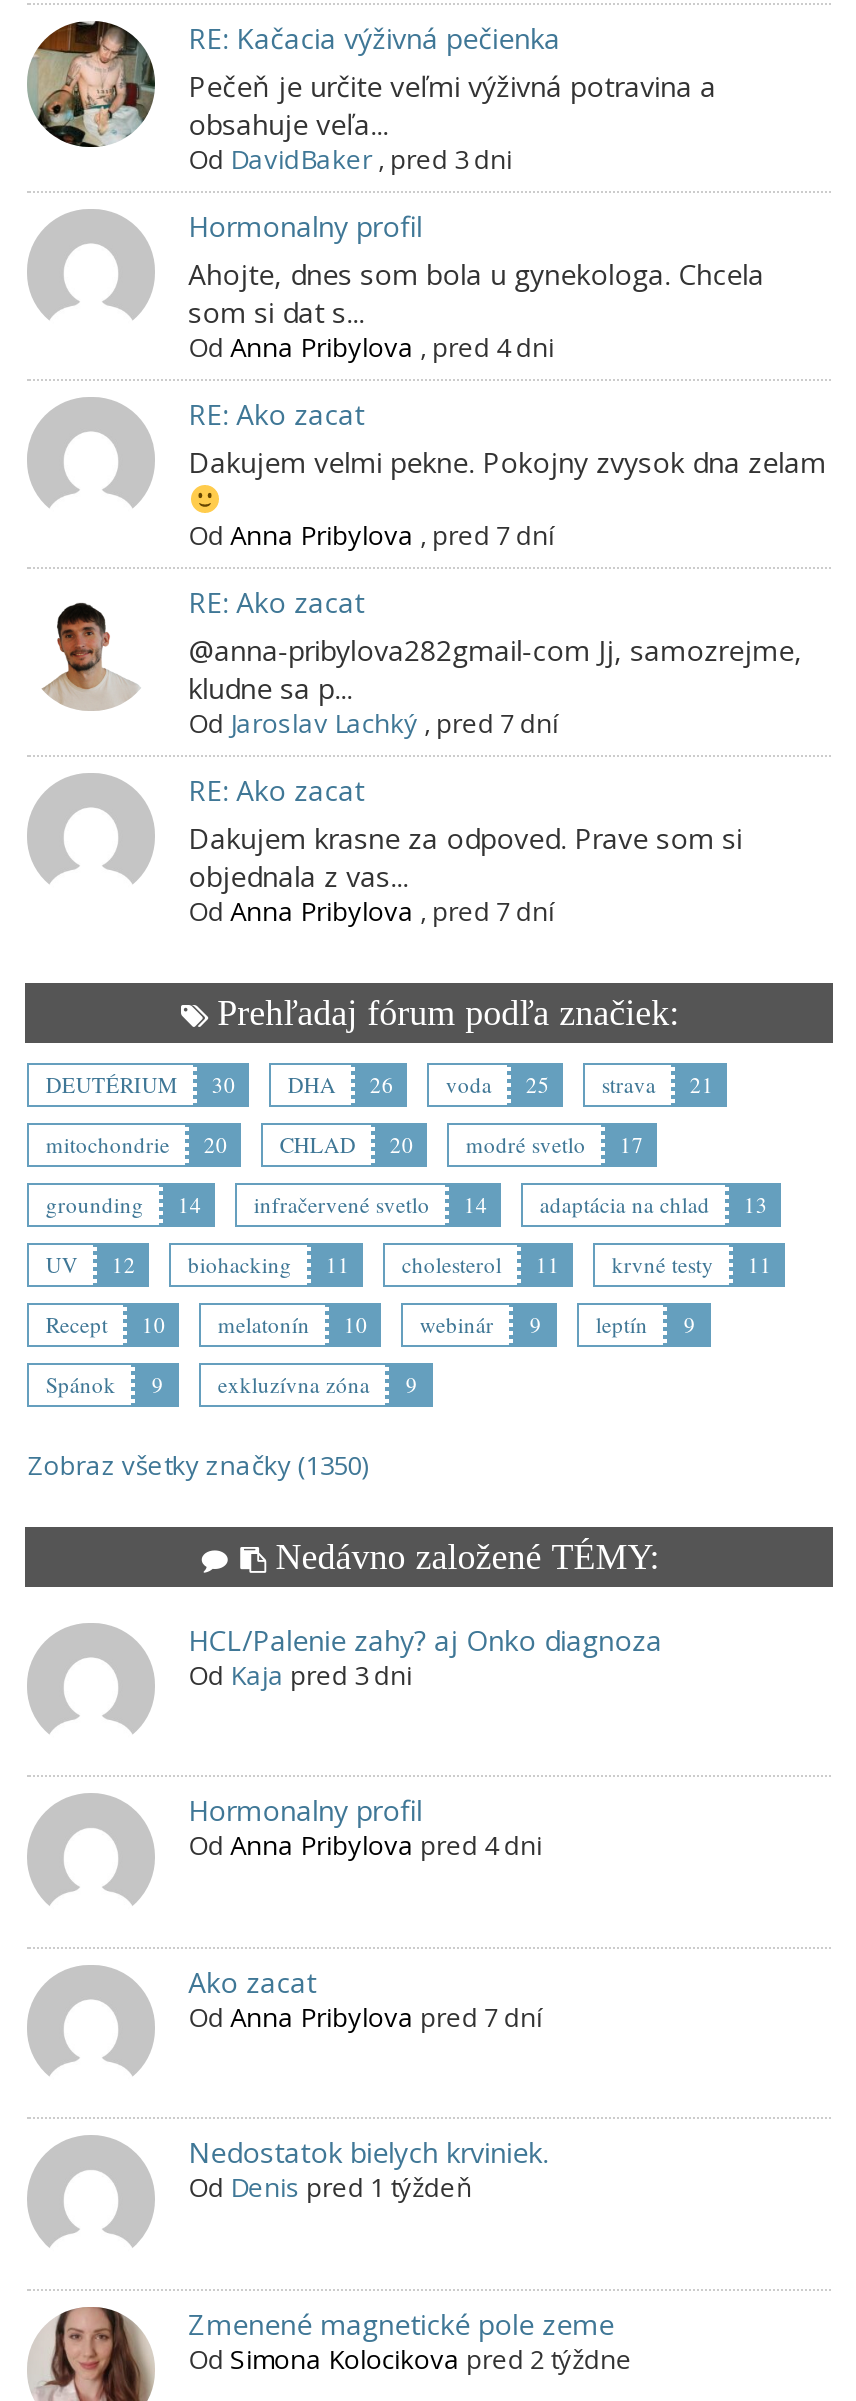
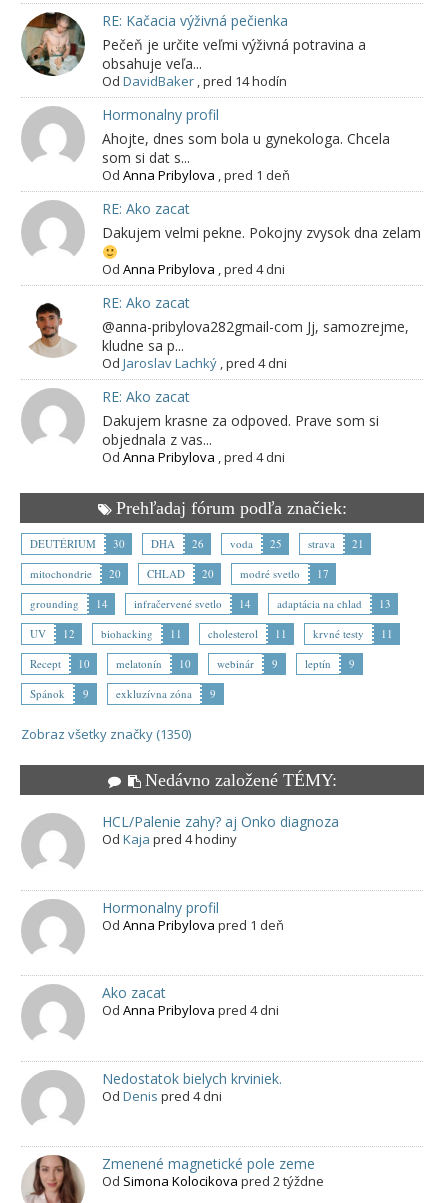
[188,140,512,176] Od DavidBaker, pred 3 dni -> [102,72,287,90] Od DavidBaker, pred 14 hodín
moved [188,328,554,364] -> [102,260,285,278]: Od Anna Pribylova, pred 4 dni
none -> [102,166,290,184] Od Anna Pribylova, pred 1 deň
[188,516,554,552] Od Anna Pribylova, pred 7 dní -> none
[188,704,558,740] Od Jaroslav Lachký, pred 7 dní -> [102,354,287,372] Od Jaroslav Lachký, pred 4 dni
[188,892,554,928] OdAnna Pribylova, pred 7 dní -> [102,448,285,466] OdAnna Pribylova, pred 4 dni
[188,1656,412,1692] Od Kaja pred 3 dni -> [102,830,237,848] Od Kaja pred 4 hodiny
moved [188,1827,542,1863] -> [102,1001,279,1019]: Od Anna Pribylova pred 4 dni
none -> [102,916,284,934] Od Anna Pribylova pred 1 deň
[188,1998,542,2034] Od Anna Pribylova pred 7 dní -> none
[188,2169,472,2205] Od Denis pred 1 týždeň -> [102,1087,222,1105] Od Denis pred 4 dni

